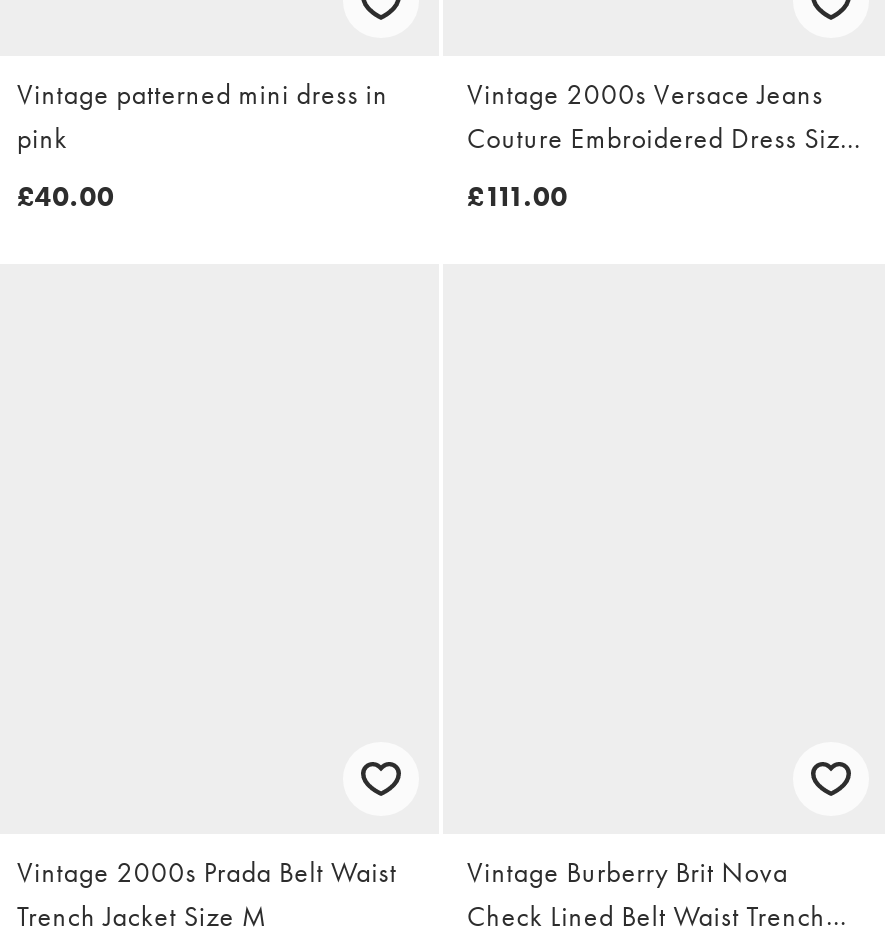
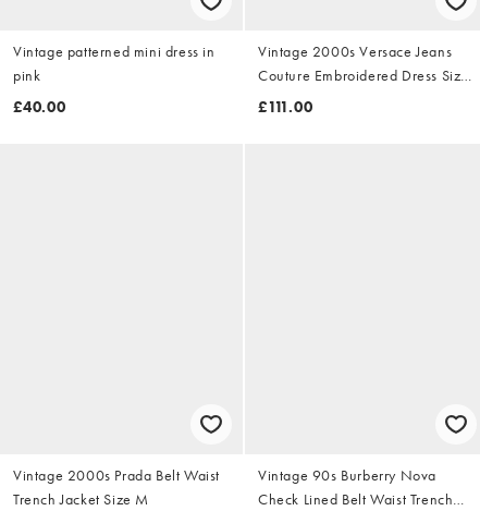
[467,853,788,889] Vintage Burberry Brit Nova -> [258,465,436,485] Vintage 90s Burberry Nova

